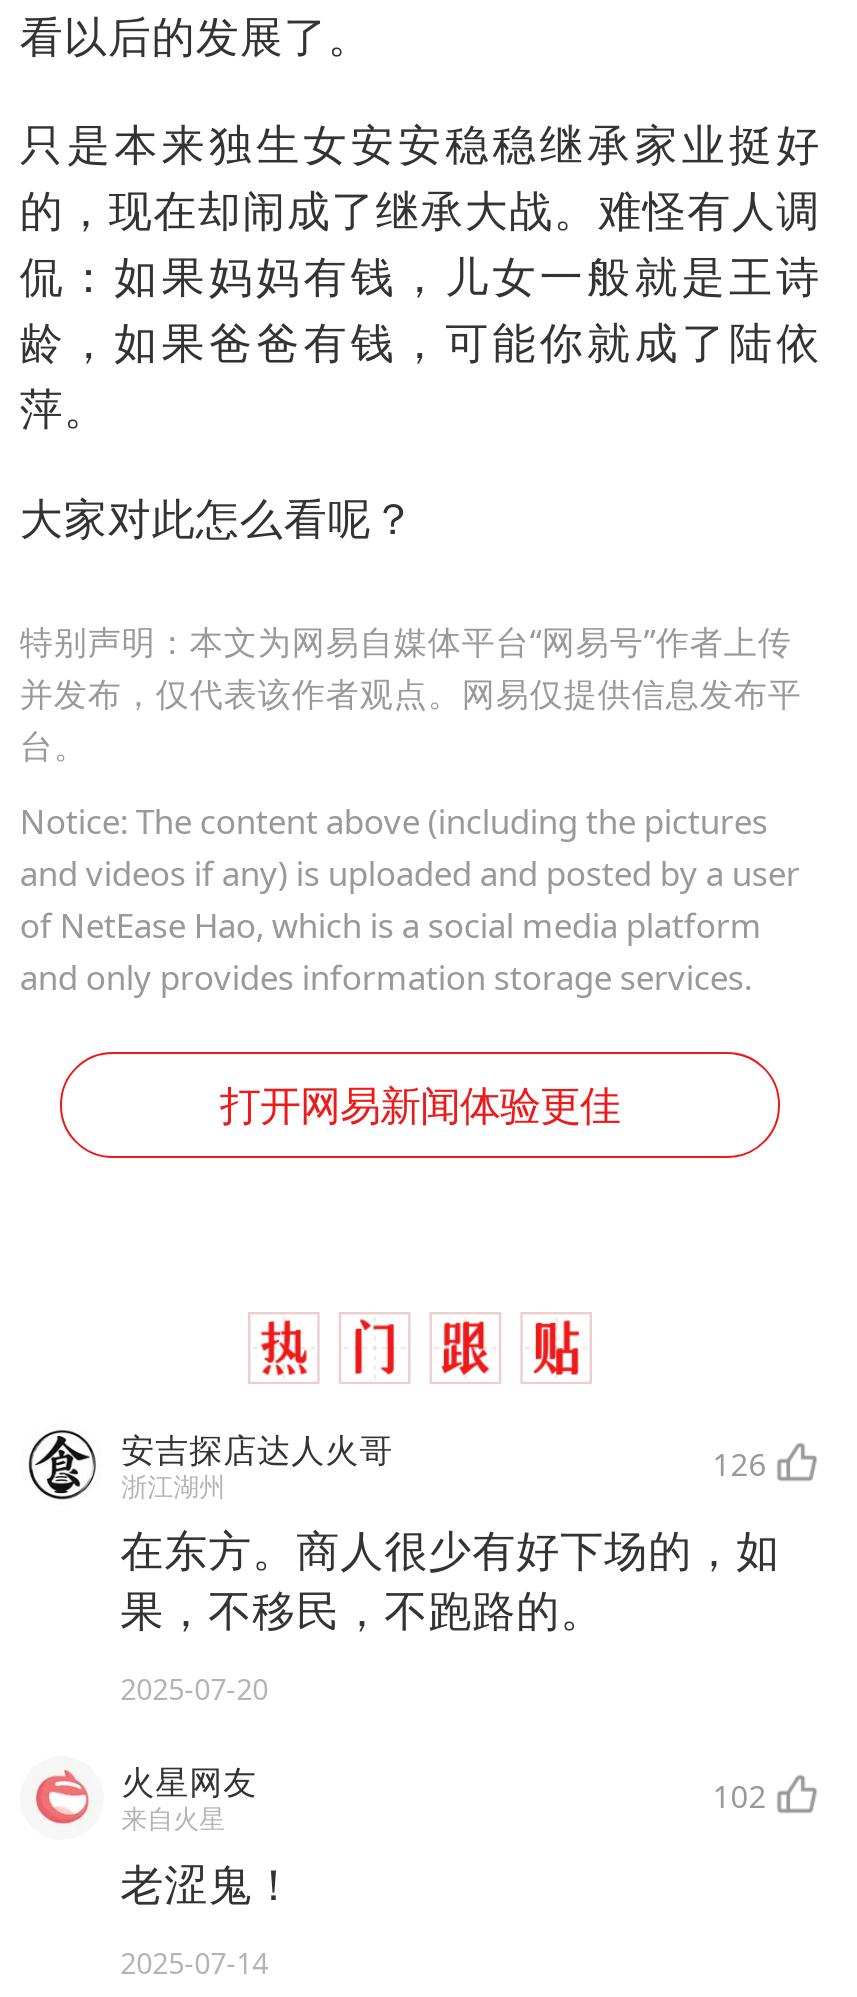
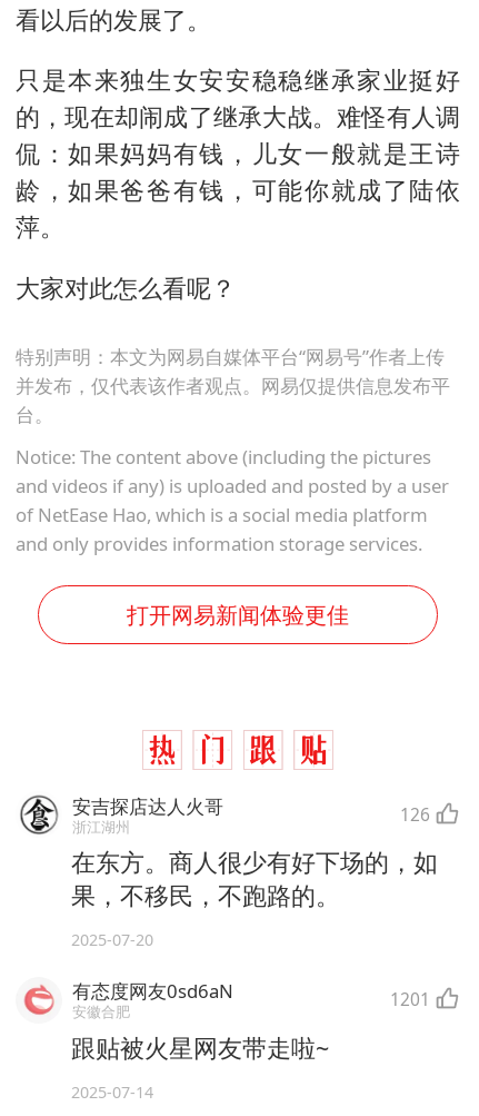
[121,1758,766,1836] 火星网友 | 来自火星 | 102 -> [72,978,430,1022] 有态度网友0sd6aN | 安徽合肥 | 1201
[120,1854,296,1912] 老涩鬼！ -> [71,1031,329,1063] 跟贴被火星网友带走啦~

